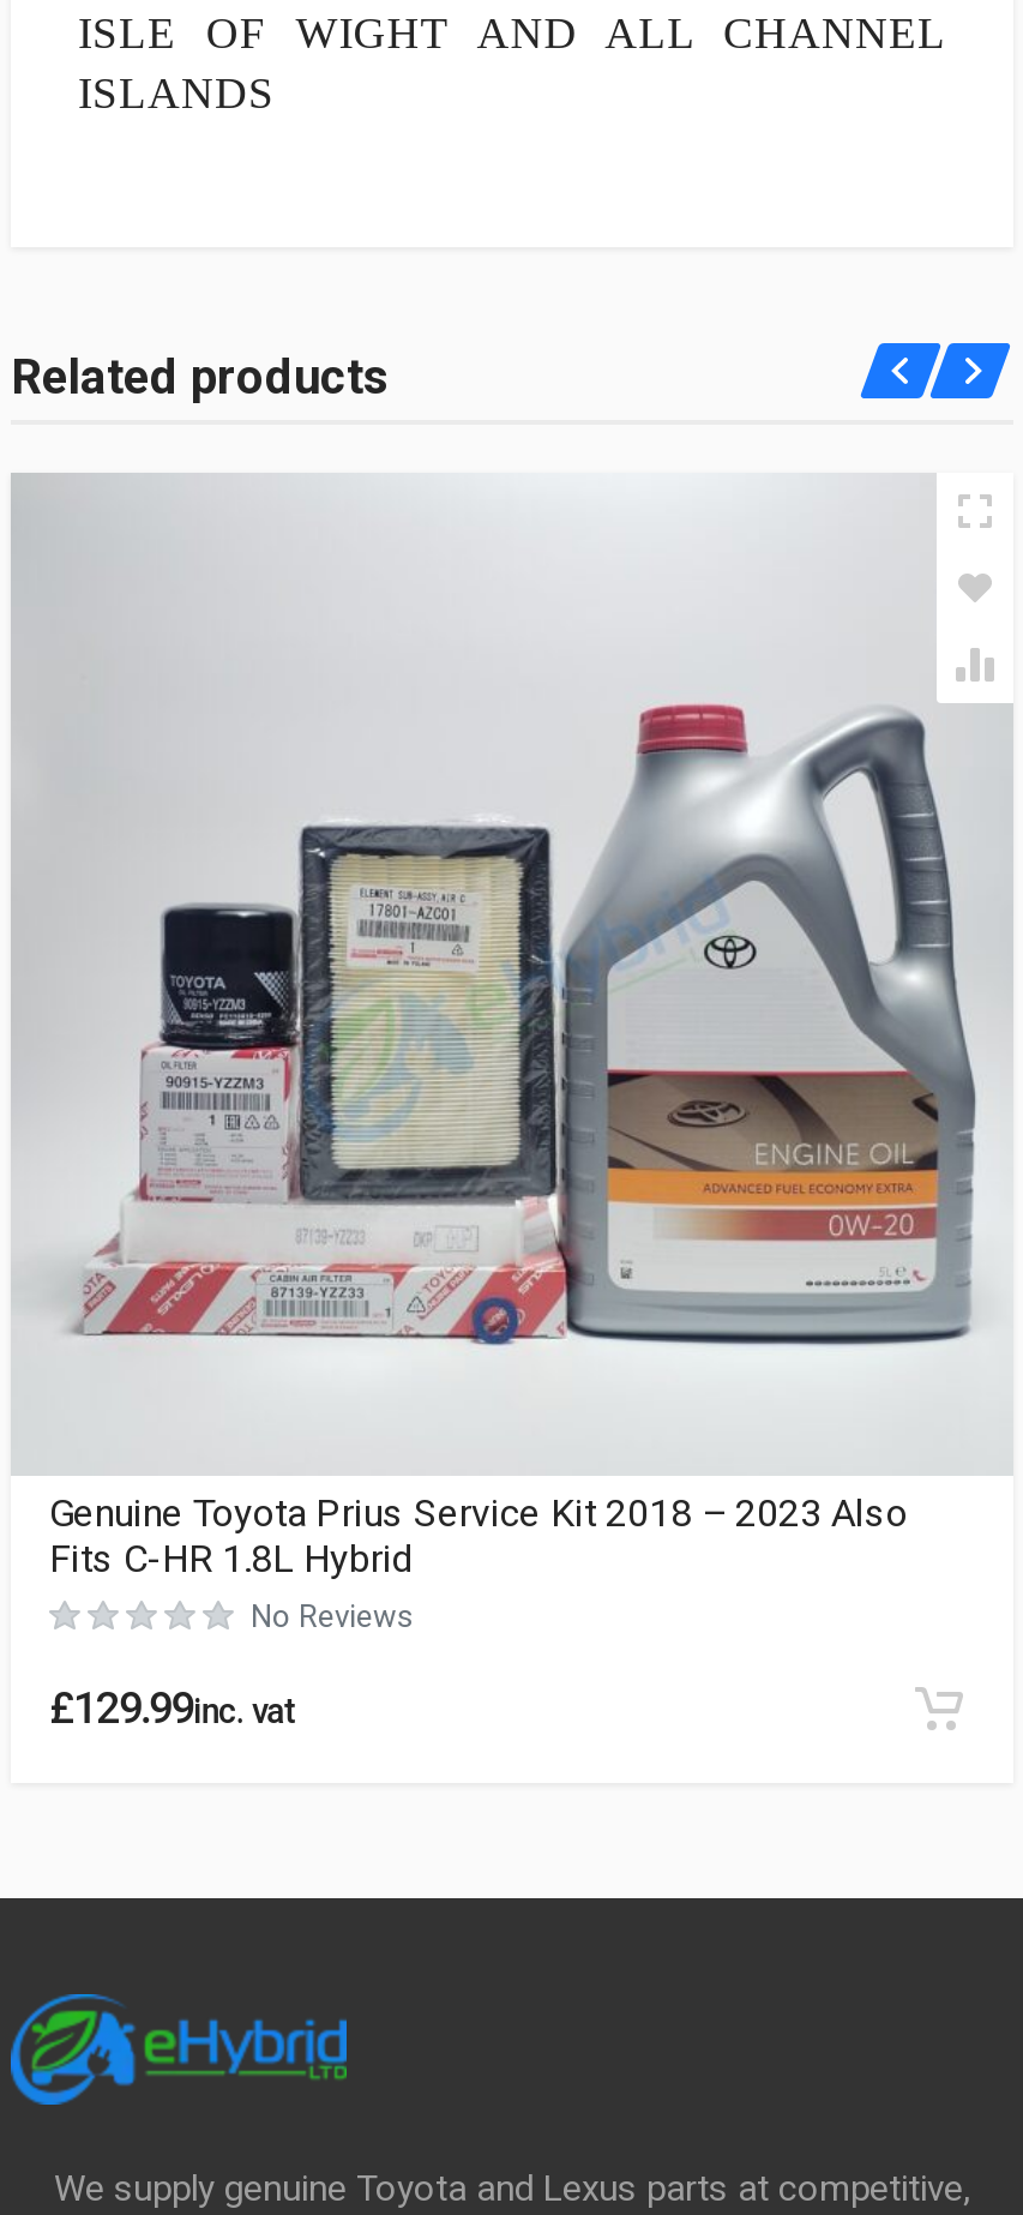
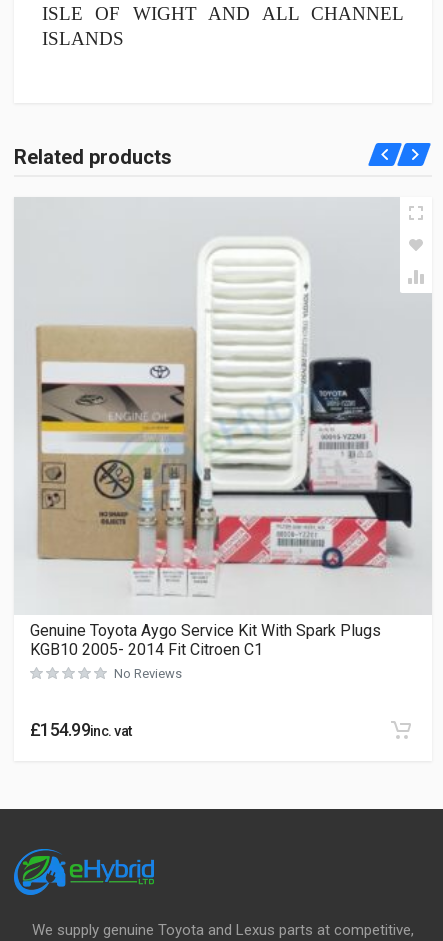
[49,605,977,1581] [image] | Genuine Toyota Prius Service Kit 2018 – 2023 Also | Fits C-HR 1.8L Hybrid -> [30,246,416,659] [image] | Genuine Toyota Aygo Service Kit With Spark Plugs | KGB10 2005- 2014 Fit Citroen C1
[49,1682,292,1733] £129.99inc. vat -> [30,719,131,740] £154.99inc. vat

